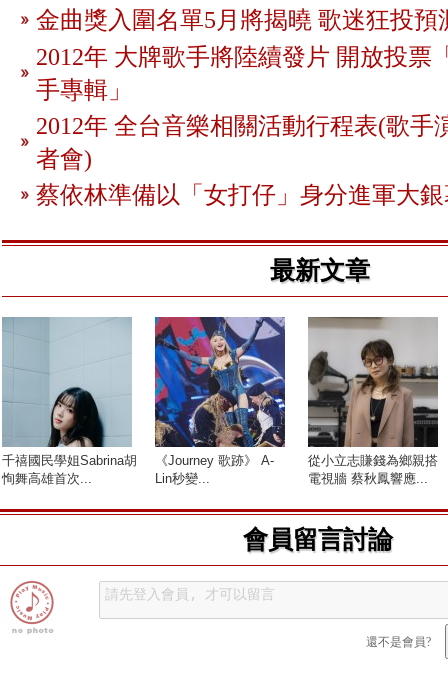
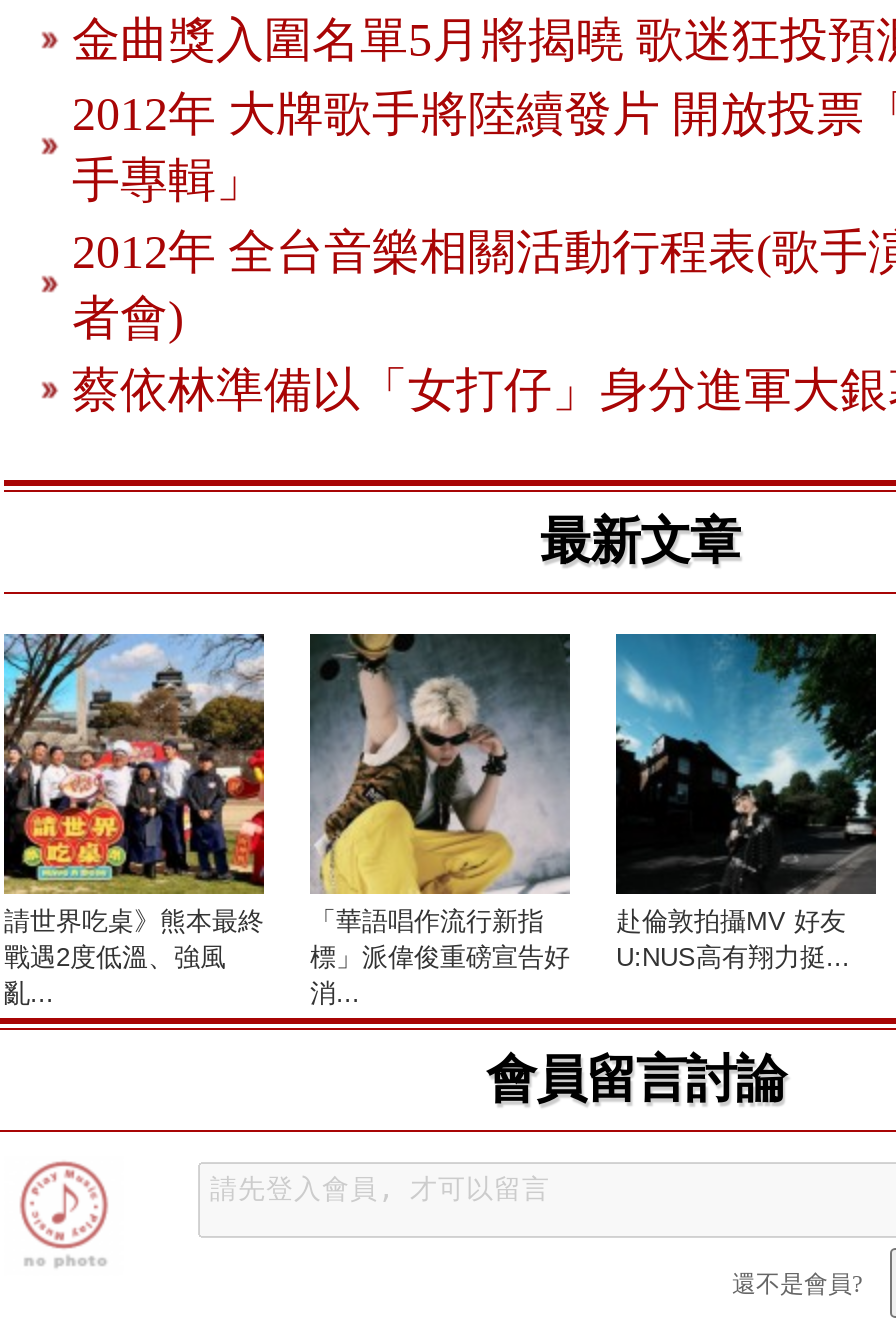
[2,318,137,486] [image] | 千禧國民學姐Sabrina胡 | 恂舞高雄首次... -> [4,634,266,1008] [image] | 請世界吃桌》熊本最終 | 戰遇2度低溫、強風 | 亂...
[154,316,286,486] [image] | 《Journey 歌跡》 A- | Lin秒變... -> [308,632,572,1008] [image] | 「華語唱作流行新指 | 標」派偉俊重磅宣告好 | 消...
[307,316,439,486] [image] | 從小立志賺錢為鄉親搭 | 電視牆 蔡秋鳳響應... -> [614,634,878,972] [image] | 赴倫敦拍攝MV 好友 | U:NUS高有翔力挺...

